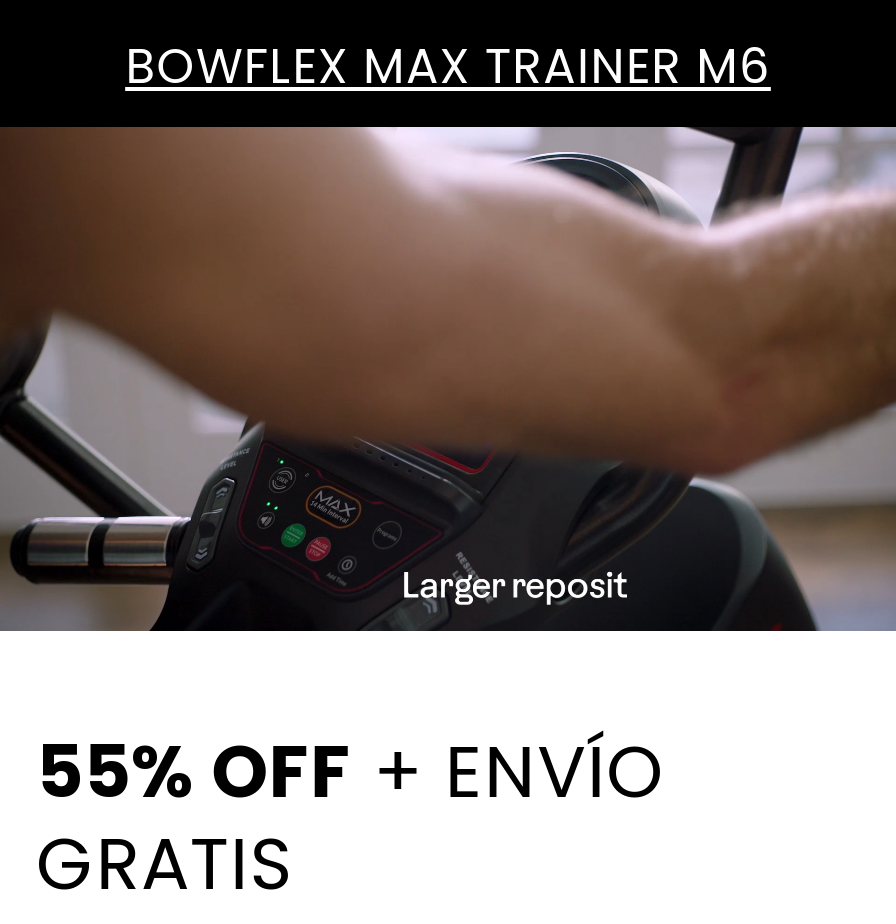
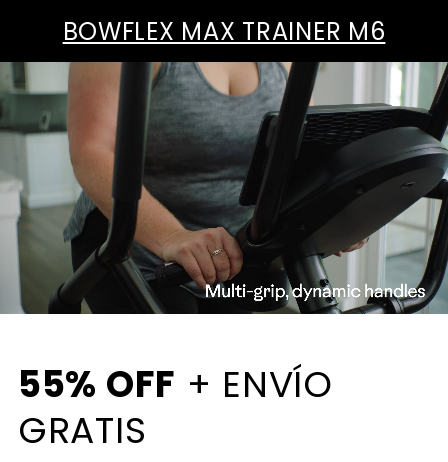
[6,125,890,631] [image] -> [3,61,445,314] [image]

